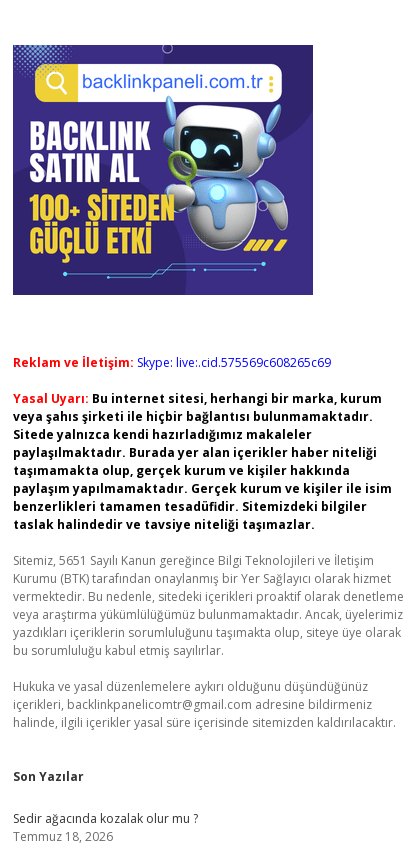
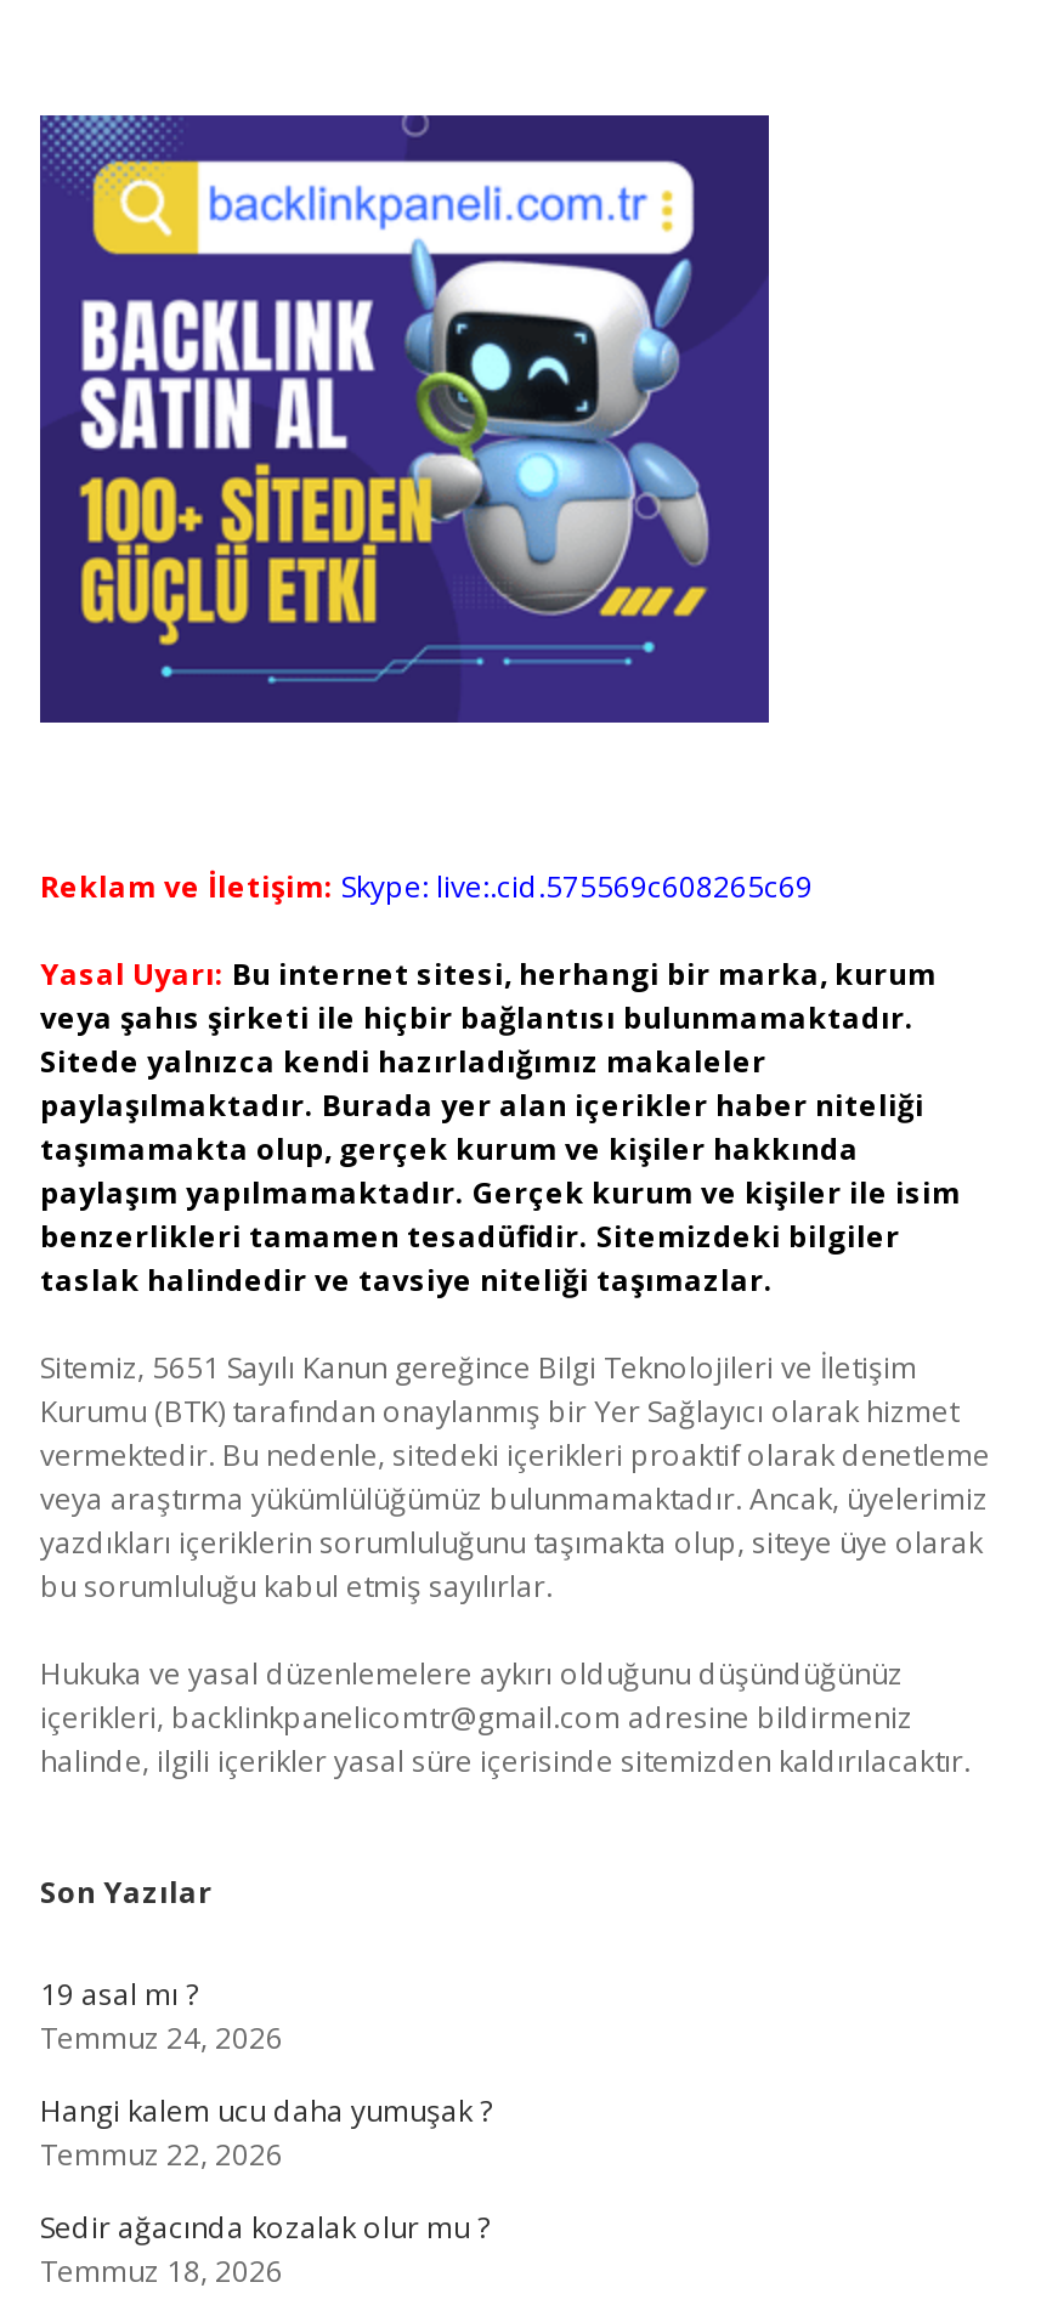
none -> [40,1973,492,2175] 19 asal mı ? | Temmuz 24, 2026 | Hangi kalem ucu daha yumuşak ? | Temmuz 22, 2026

